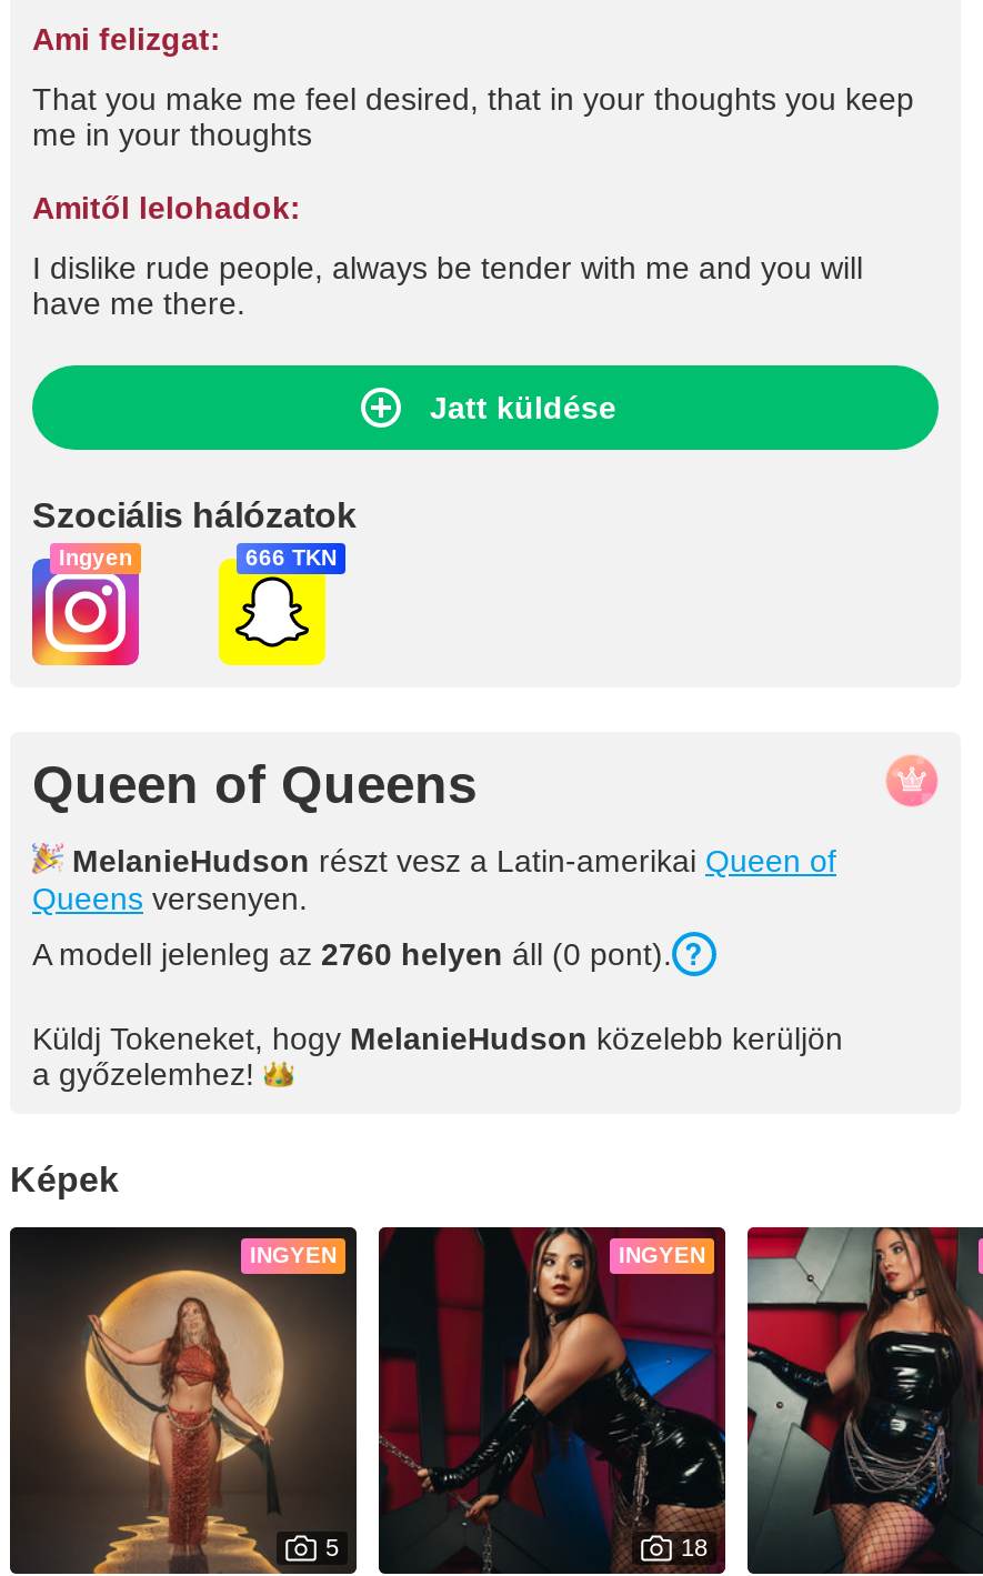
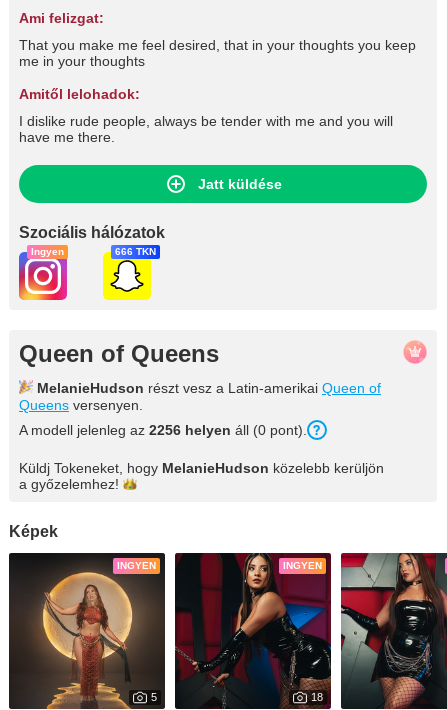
[32,936,672,972] A modell jelenleg az 2760 helyen áll (0 pont). -> [19,422,307,438] A modell jelenleg az 2256 helyen áll (0 pont).

